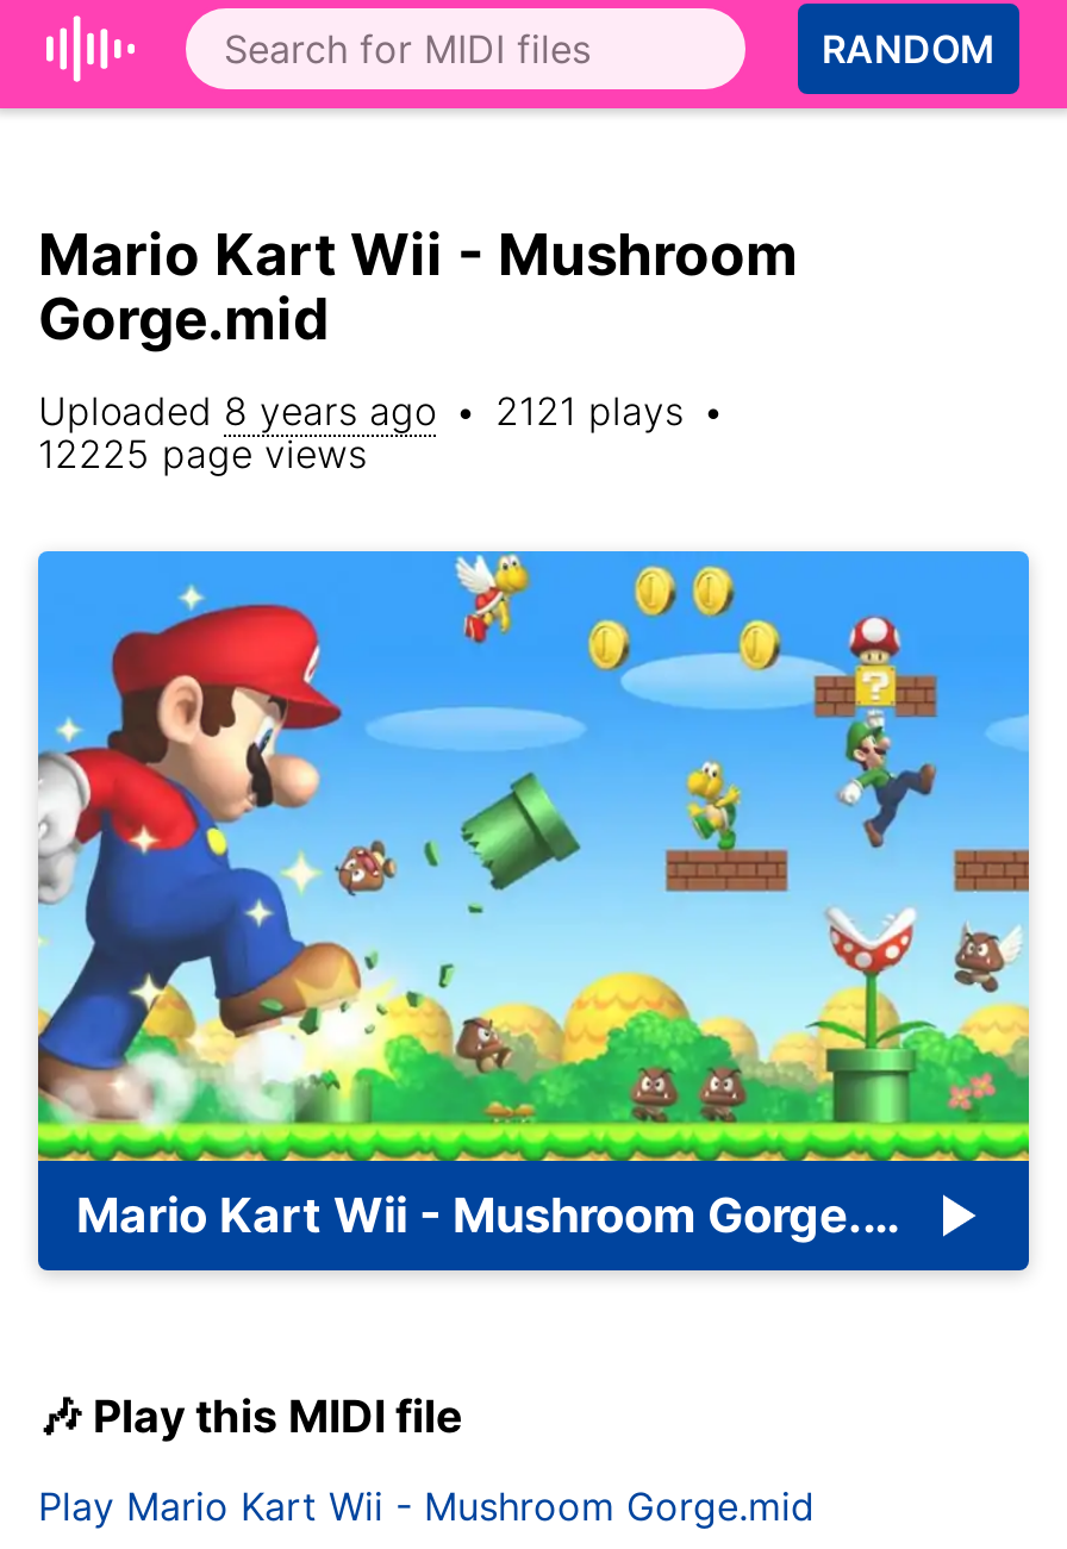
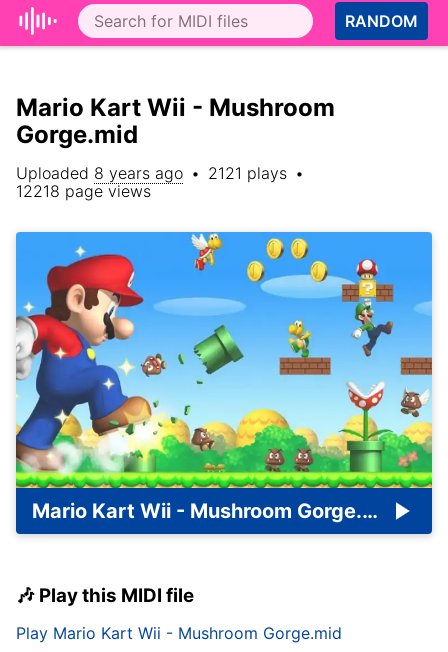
[38,430,367,477] 12225 page views -> [16,181,151,201] 12218 page views

